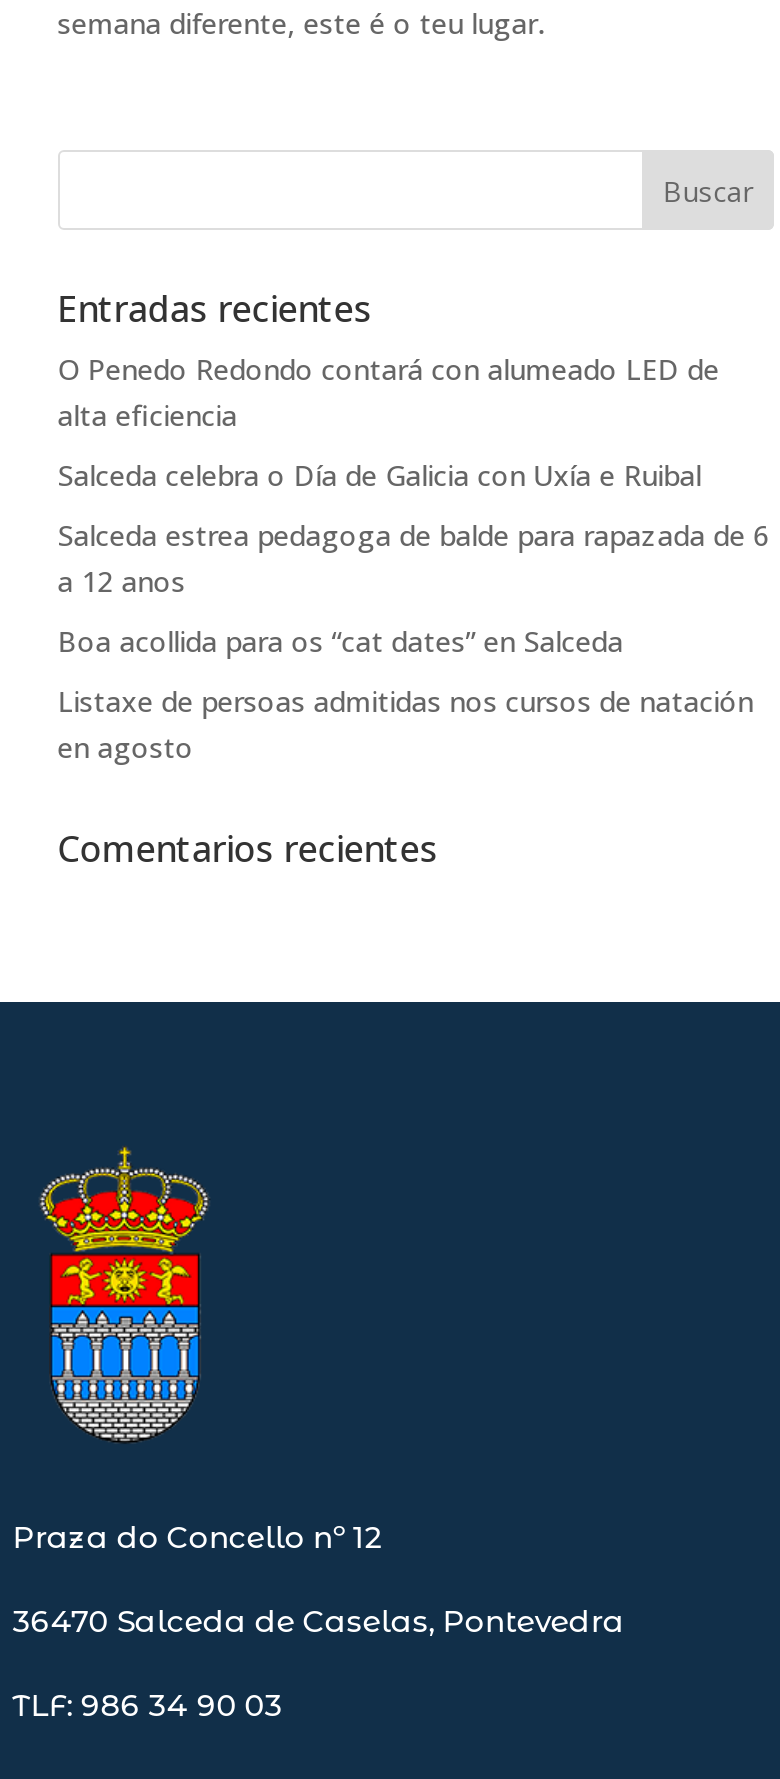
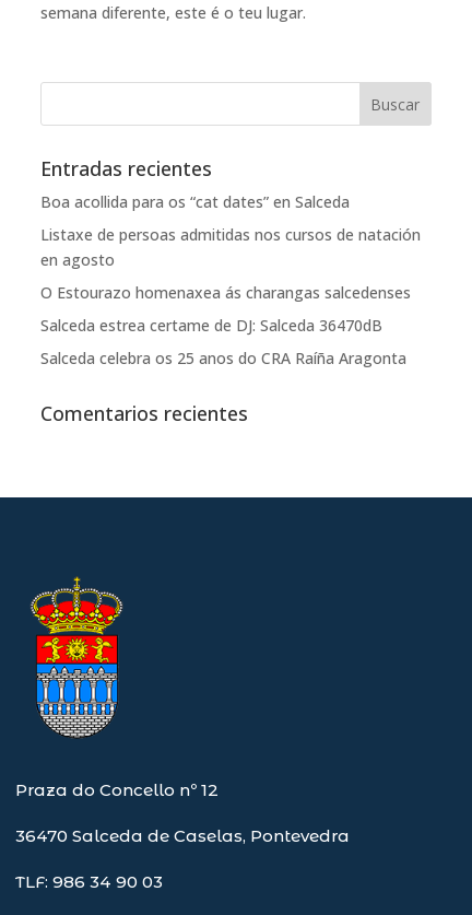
[58,350,770,600] O Penedo Redondo contará con alumeado LED de | alta eficiencia | Salceda celebra o Día de Galicia con Uxía e Ruibal | Salceda estrea pedagoga de balde para rapazada de 6 | a 12 anos -> none
moved [58,622,754,766] -> [40,192,420,270]: Boa acollida para os “cat dates” en Salceda | Listaxe de persoas admitidas nos cursos de natación | en agosto
none -> [40,282,411,369] O Estourazo homenaxea ás charangas salcedenses | Salceda estrea certame de DJ: Salceda 36470dB | Salceda celebra os 25 anos do CRA Raíña Aragonta

